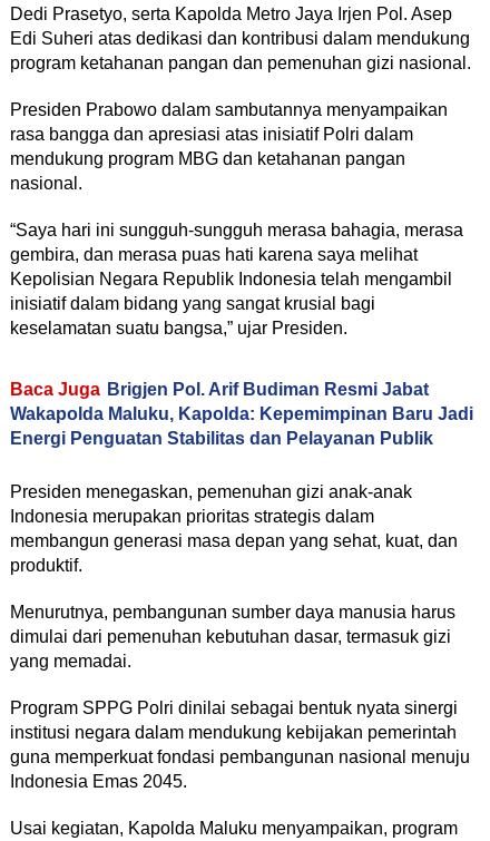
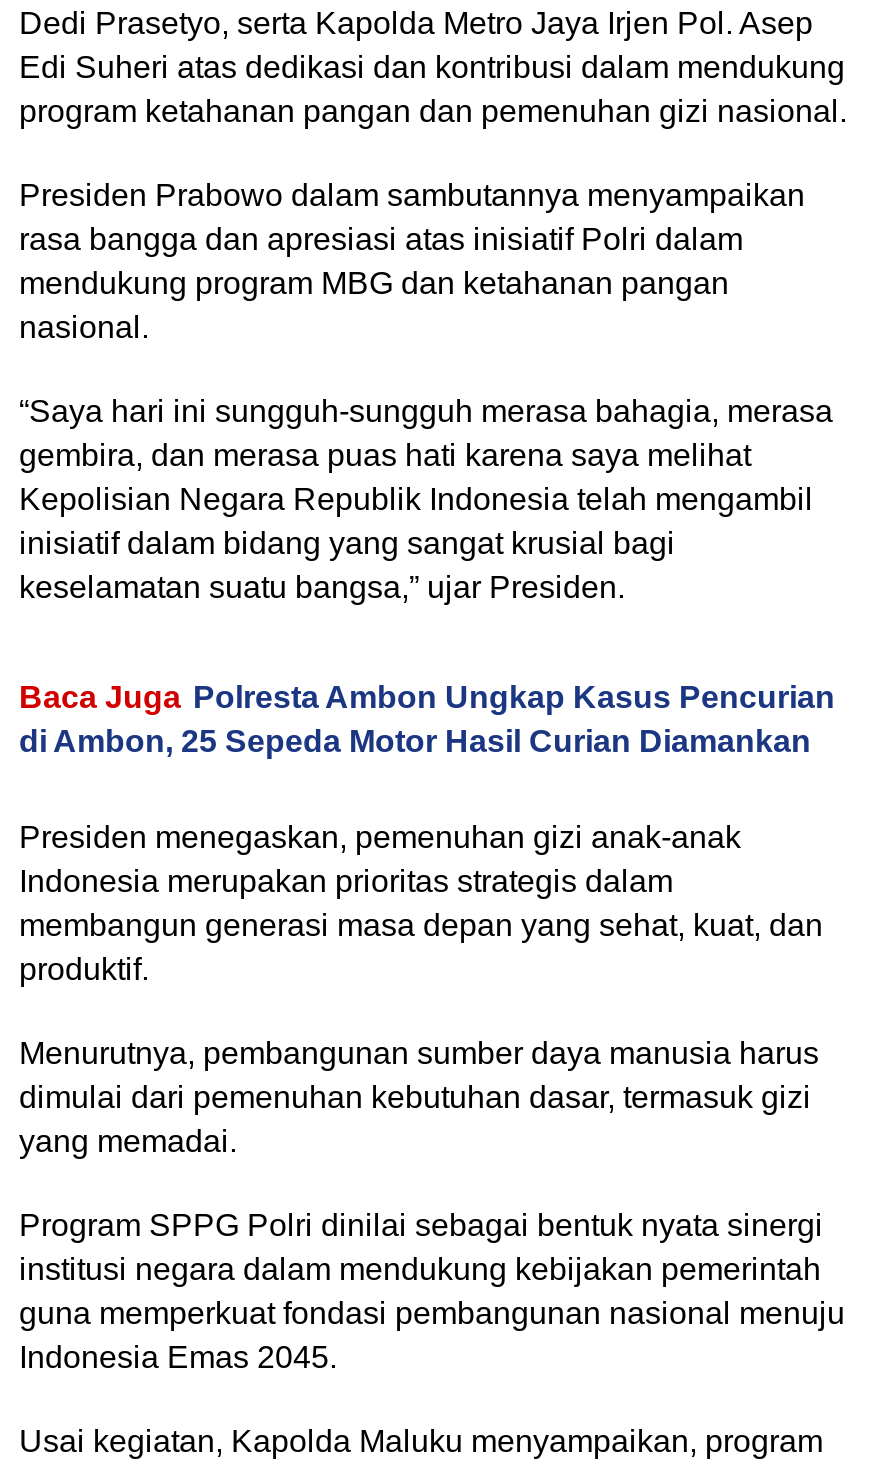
[10,380,473,447] Baca Juga Brigjen Pol. Arif Budiman Resmi Jabat | Wakapolda Maluku, Kapolda: Kepemimpinan Baru Jadi | Energi Penguatan Stabilitas dan Pelayanan Publik -> [19,681,835,759] Baca Juga Polresta Ambon Ungkap Kasus Pencurian | di Ambon, 25 Sepeda Motor Hasil Curian Diamankan

